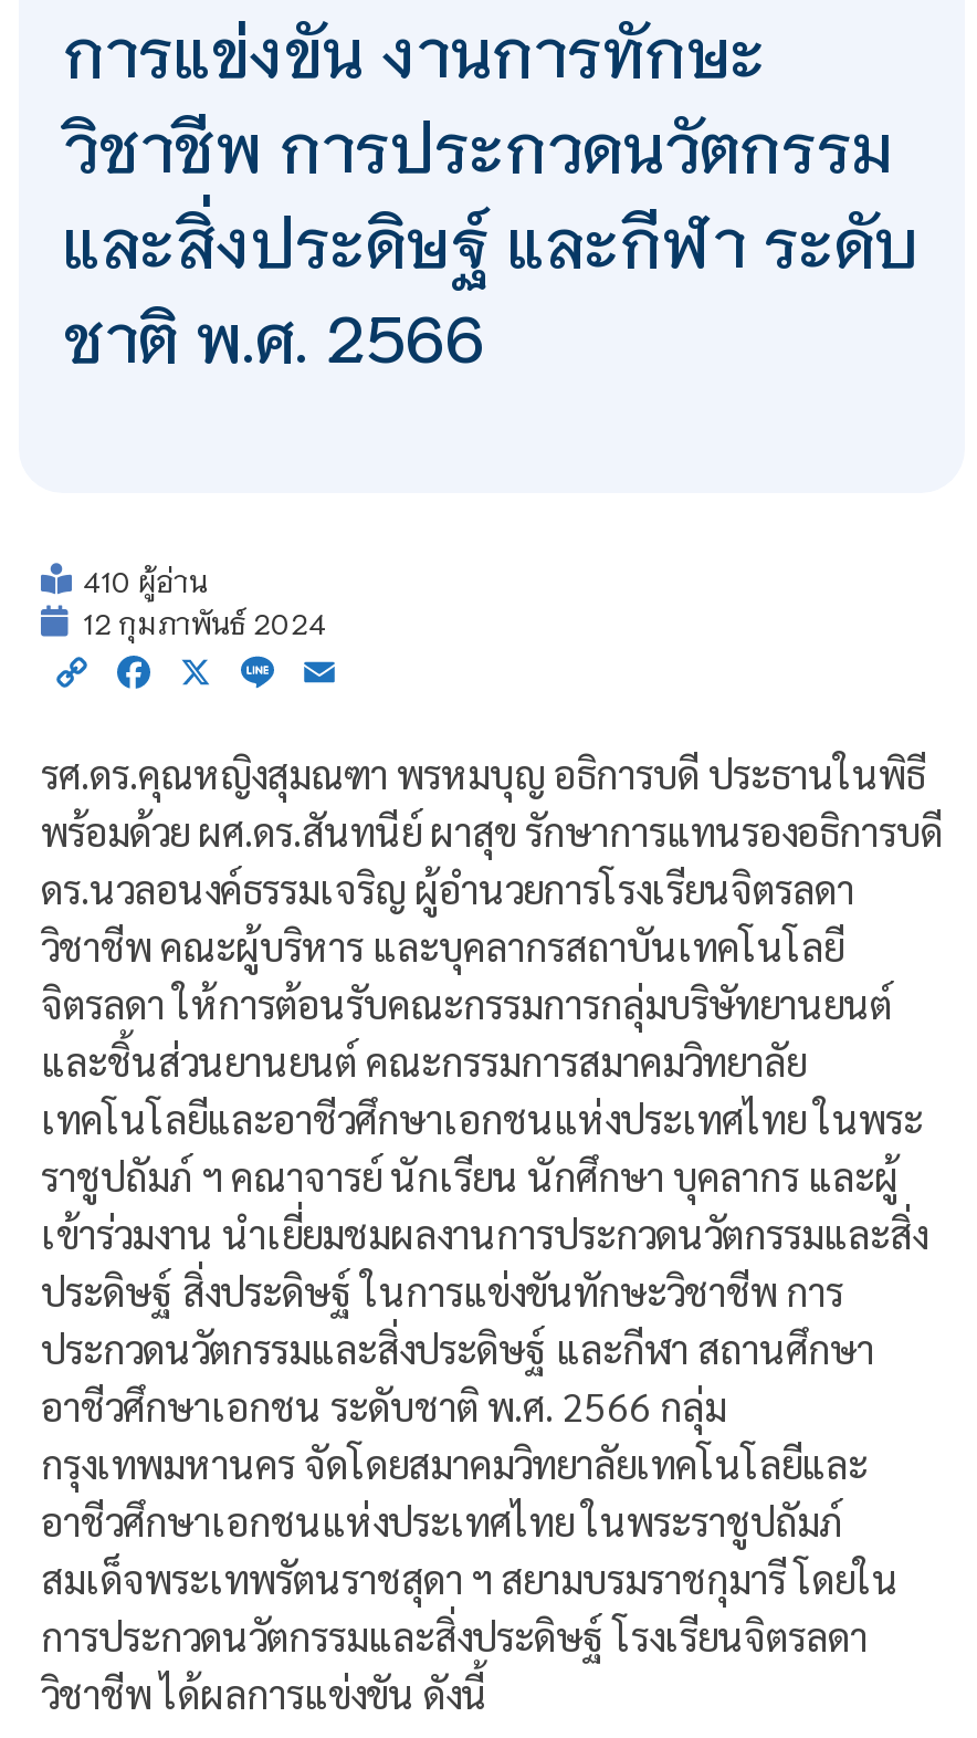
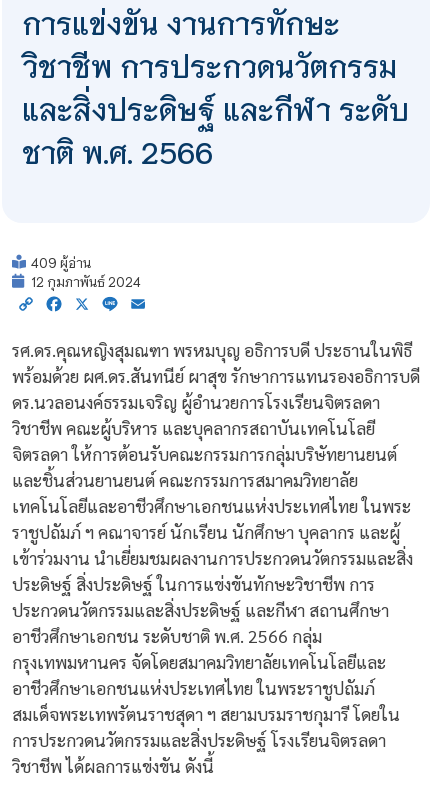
[83,561,207,599] 410 ผู้อ่าน -> [31,254,91,271] 409 ผู้อ่าน

